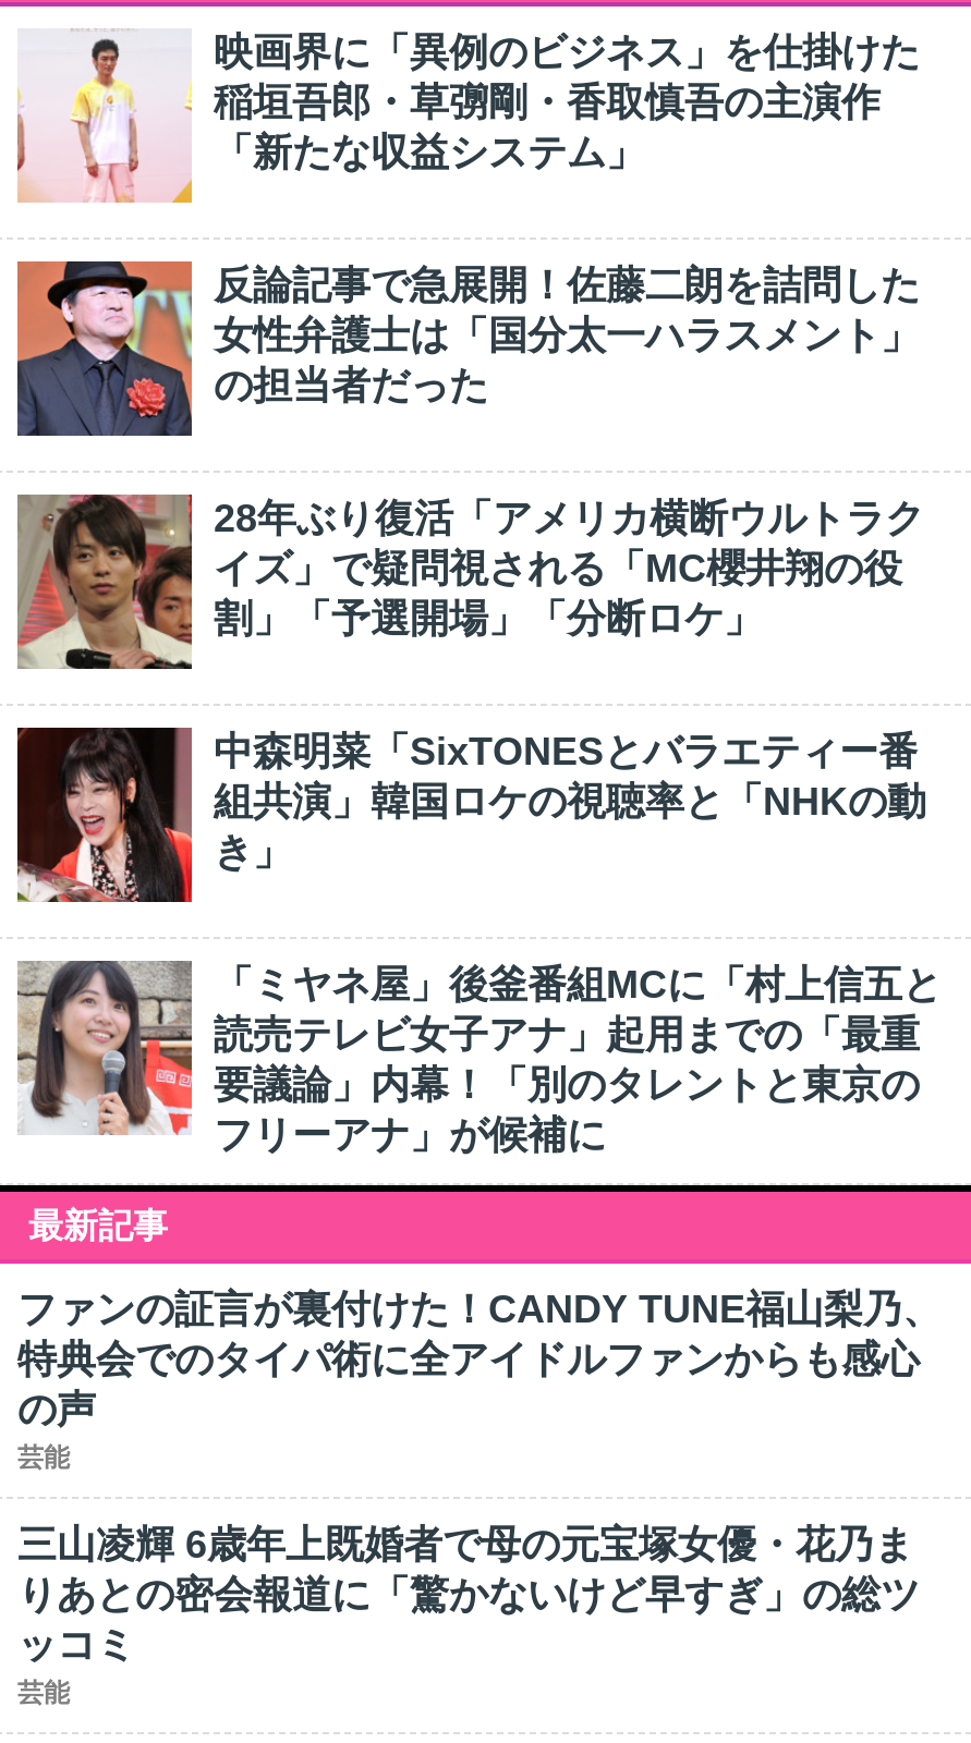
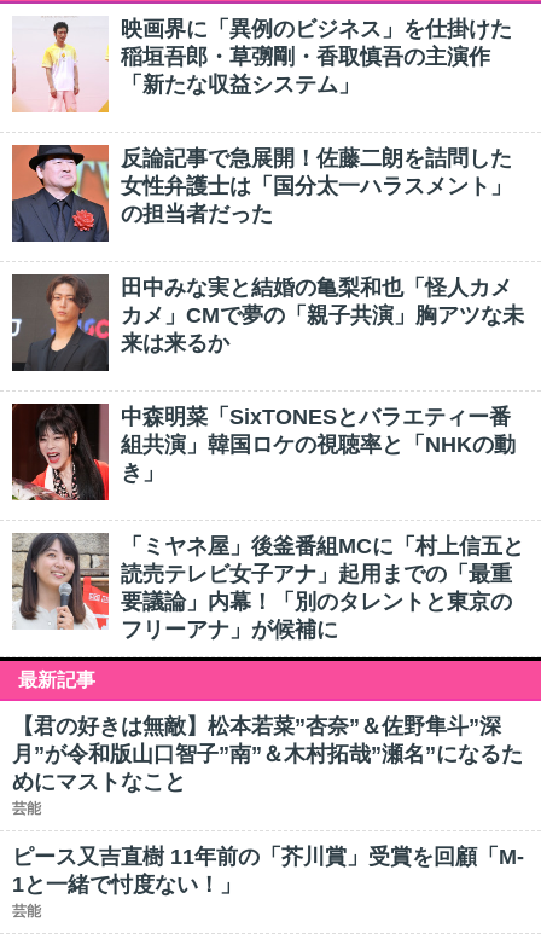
[15,495,924,671] [image] | 28年ぶり復活「アメリカ横断ウルトラク | イズ」で疑問視される「MC櫻井翔の役 | 割」「予選開場」「分断ロケ」 -> [11,274,524,372] [image] | 田中みな実と結婚の亀梨和也「怪人カメ | カメ」CMで夢の「親子共演」胸アツな未 | 来は来るか
[17,1288,942,1431] ファンの証言が裏付けた！CANDY TUNE福山梨乃、 | 特典会でのタイパ術に全アイドルファンからも感心 | の声 -> [12,714,523,794] 【君の好きは無敵】松本若菜”杏奈”＆佐野隼斗”深 | 月”が令和版山口智子”南”＆木村拓哉”瀬名”になるた | めにマストなこと
[17,1523,920,1667] 三山凌輝 6歳年上既婚者で母の元宝塚女優・花乃ま | りあとの密会報道に「驚かないけど早すぎ」の総ツ | ッコミ -> [12,845,524,897] ピース又吉直樹 11年前の「芥川賞」受賞を回顧「M- | 1と一緒で忖度ない！」

